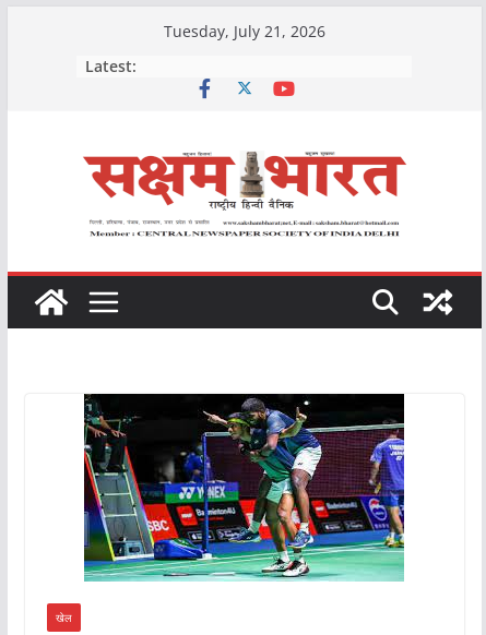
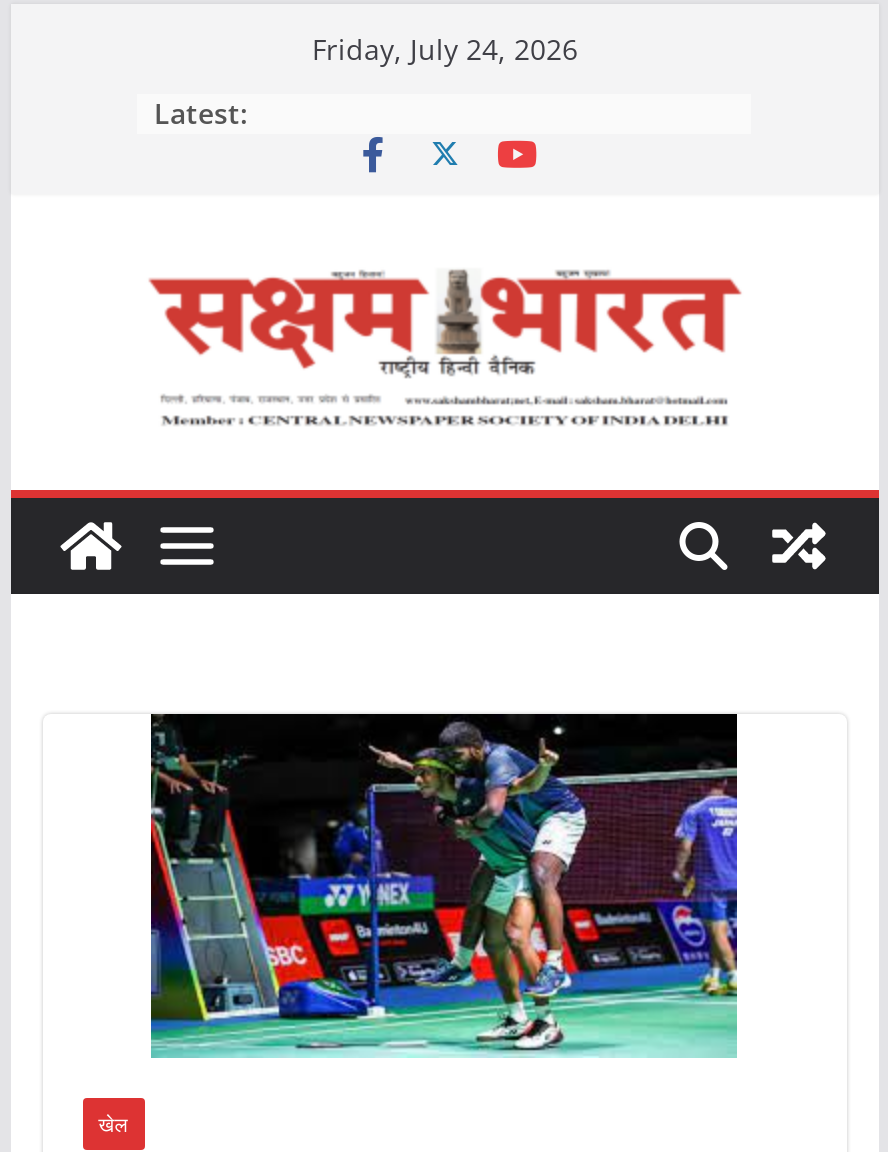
[164,21,325,41] Tuesday, July 21, 2026 -> [312,30,578,68] Friday, July 24, 2026

